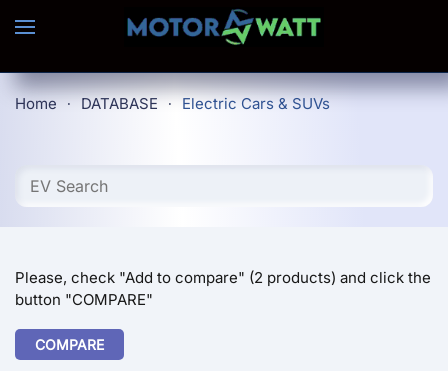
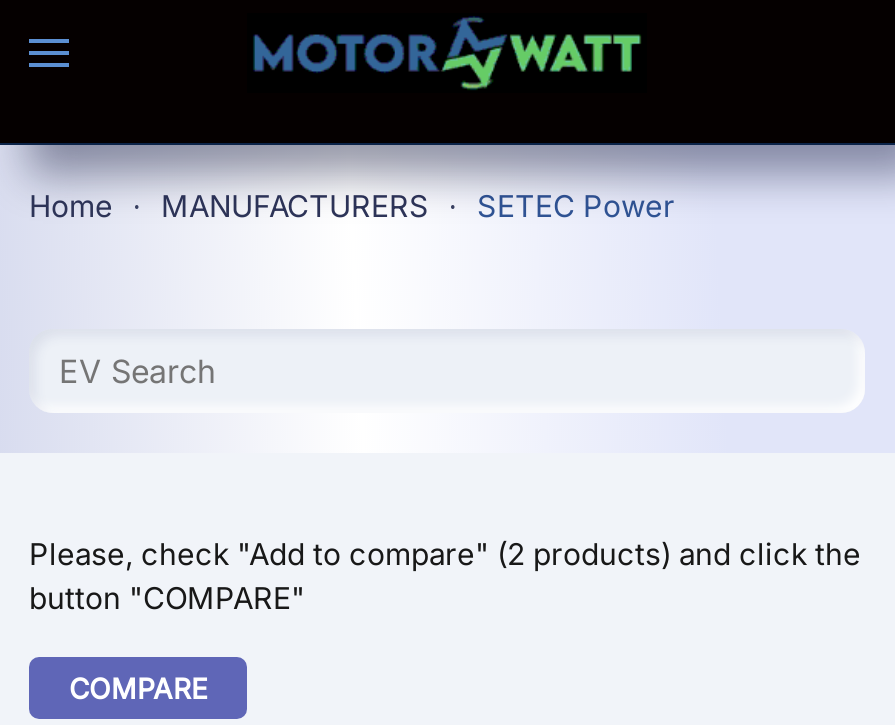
[81,94,330,113] DATABASE | Electric Cars & SUVs -> [161,187,675,225] MANUFACTURERS | SETEC Power

